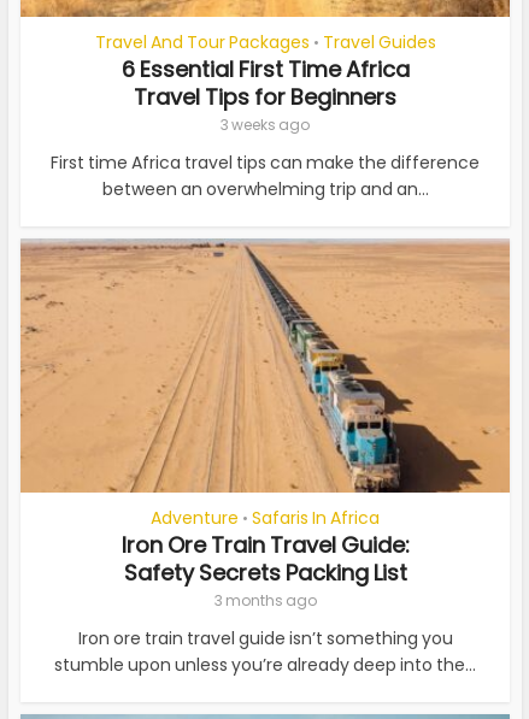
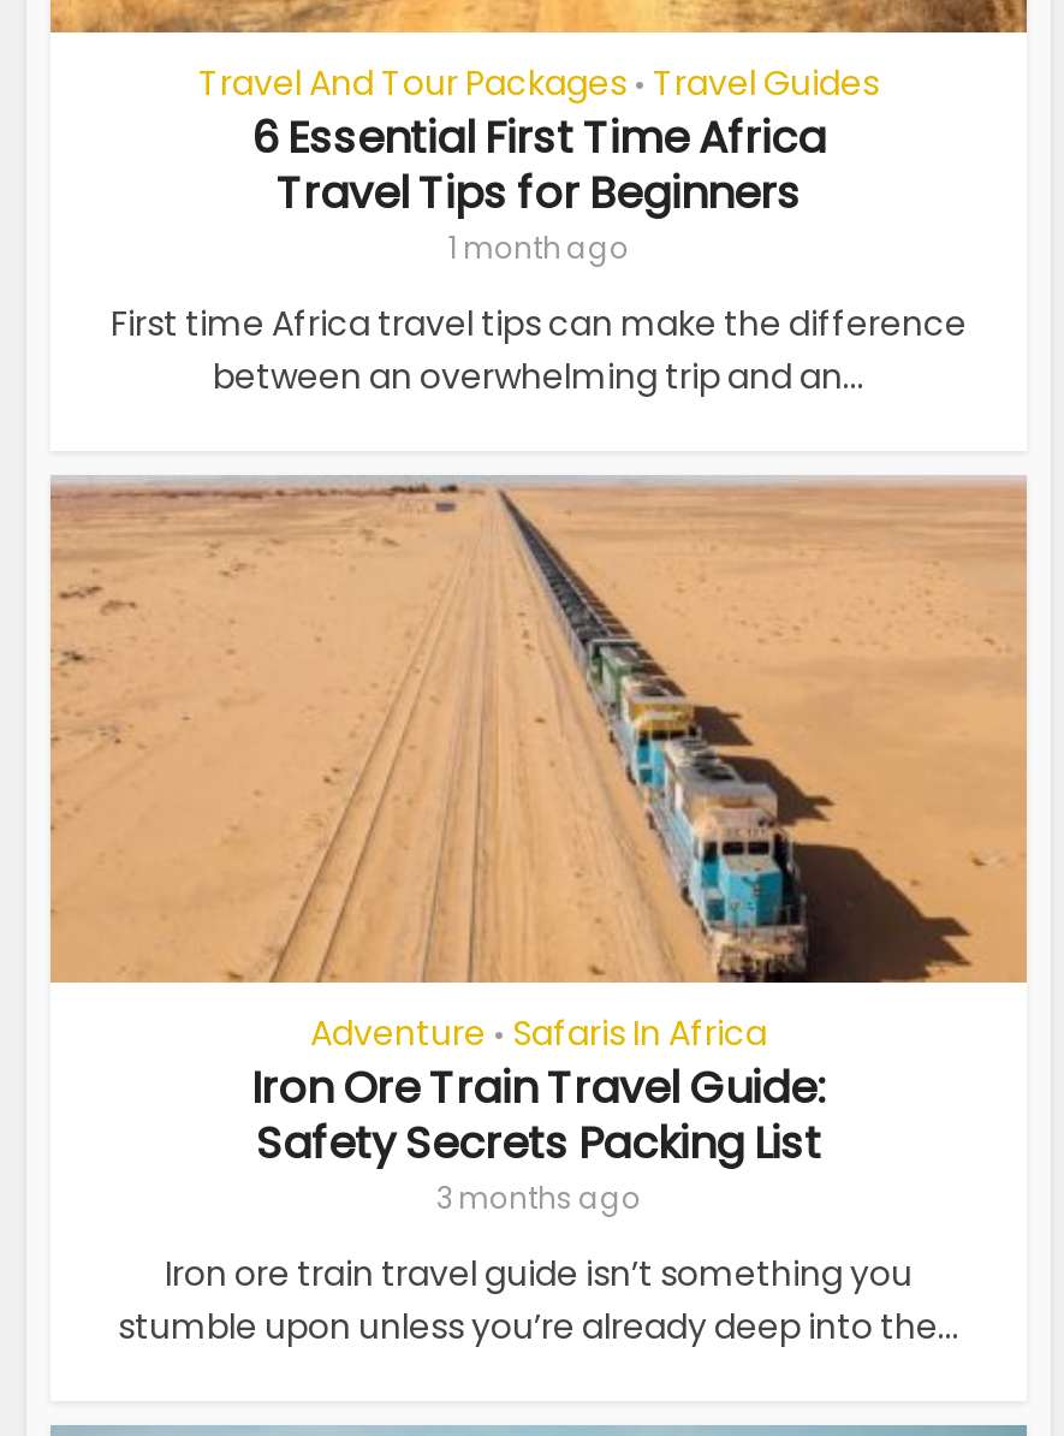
[221,114,310,135] 3 weeks ago -> [448,228,629,269] 1 month ago

